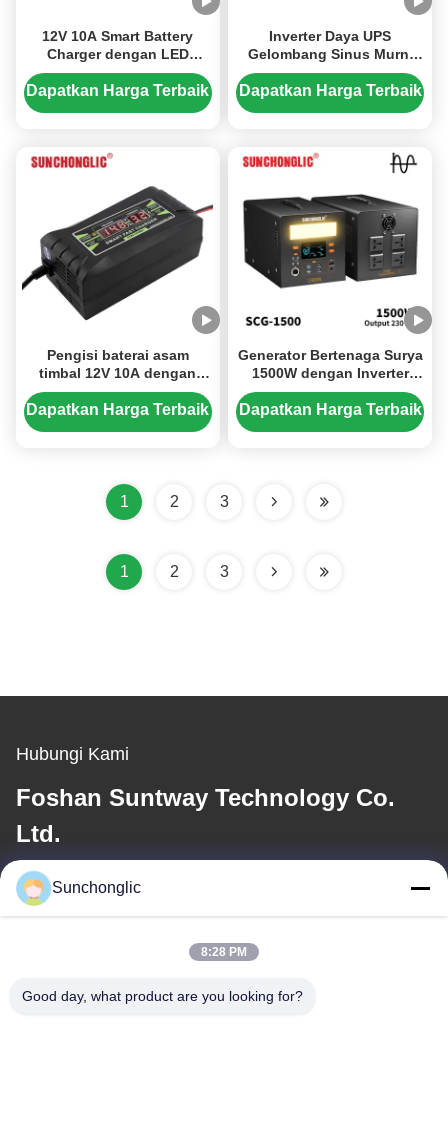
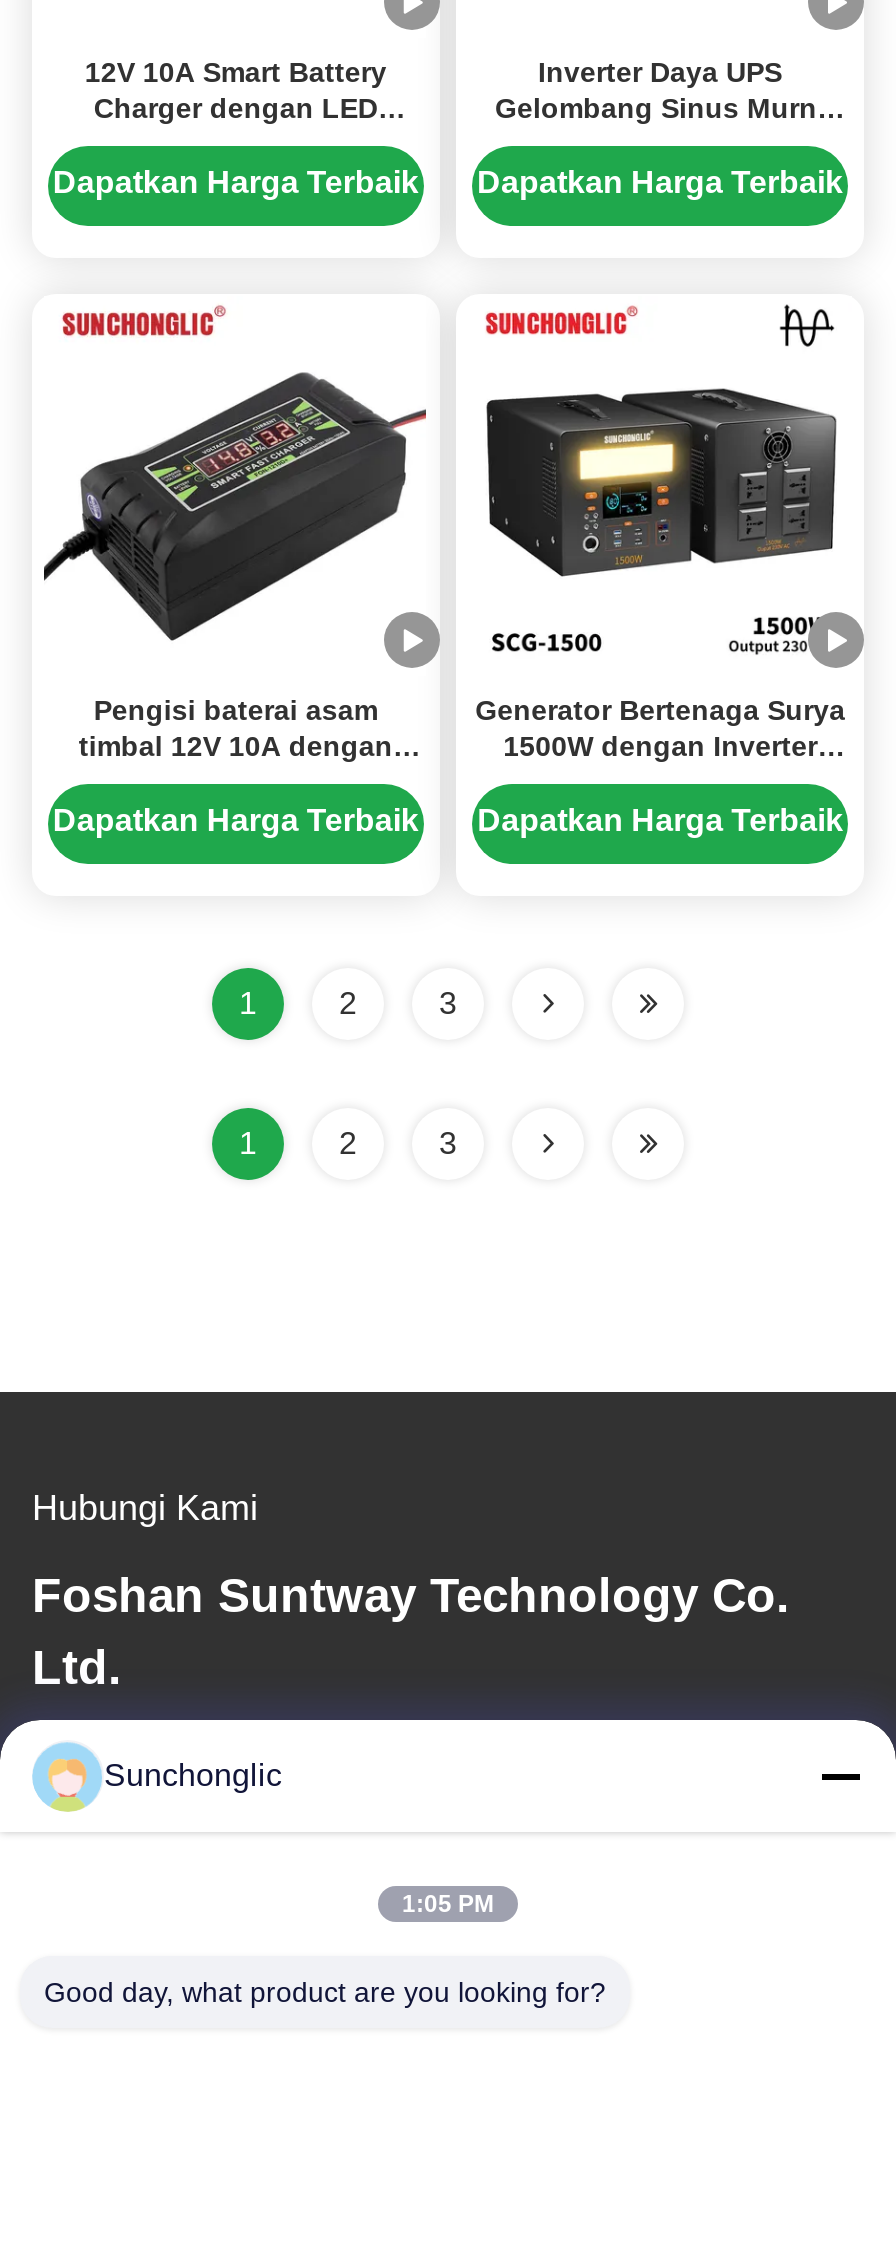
[201,945,247,959] 8:28 PM -> [402,1890,494,1918] 1:05 PM

